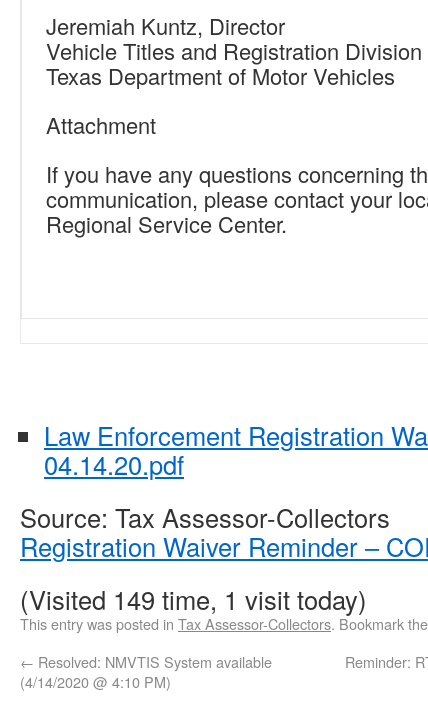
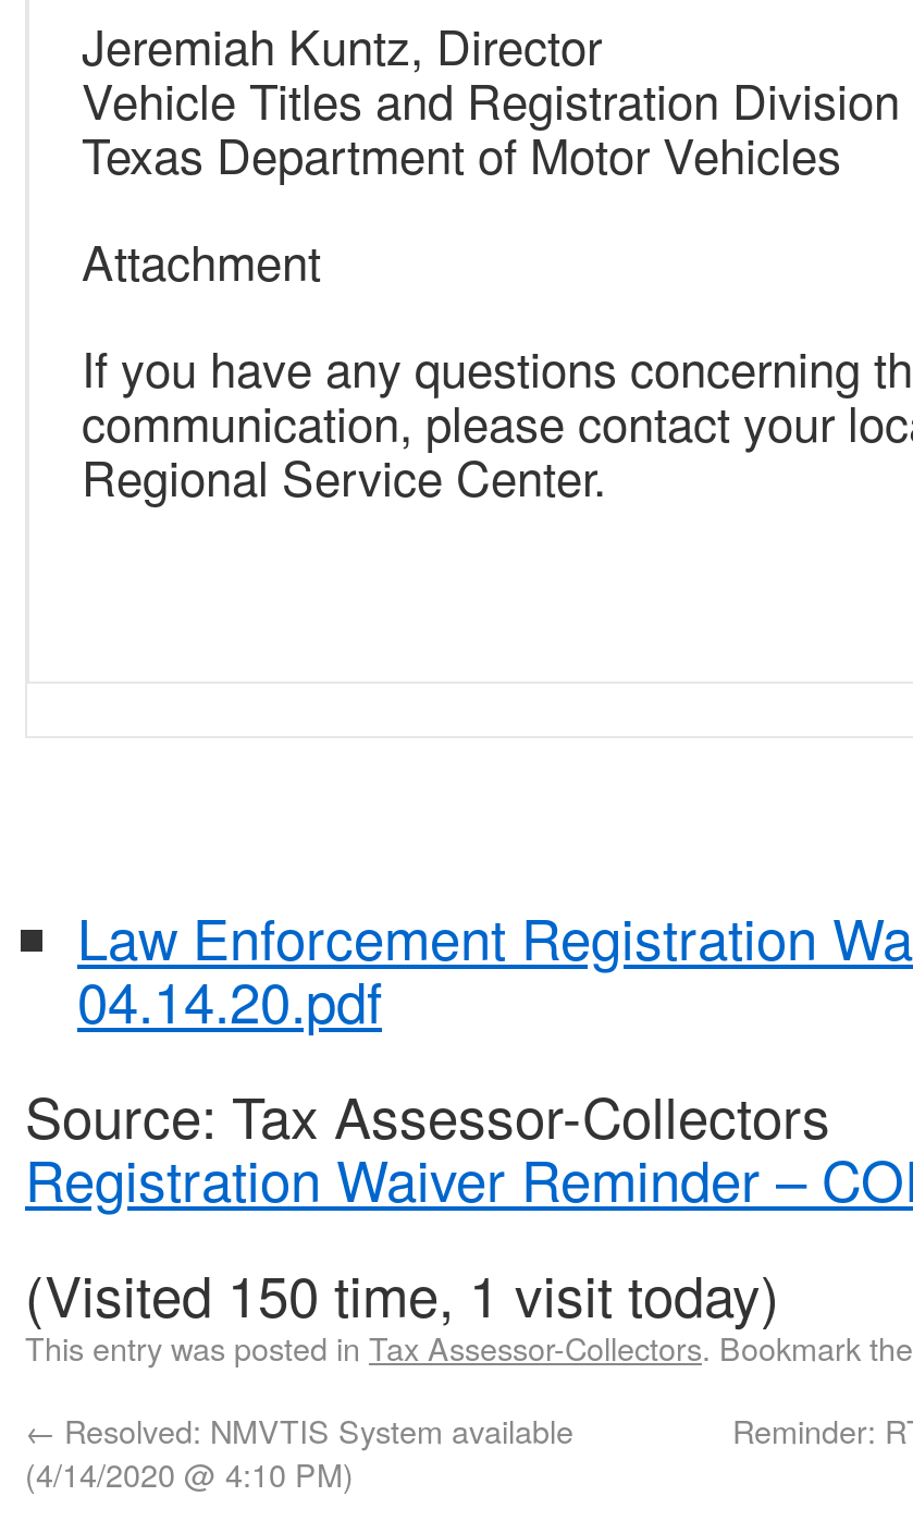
[20,581,367,617] (Visited 149 time, 1 visit today) -> [25,1254,780,1333] (Visited 150 time, 1 visit today)

